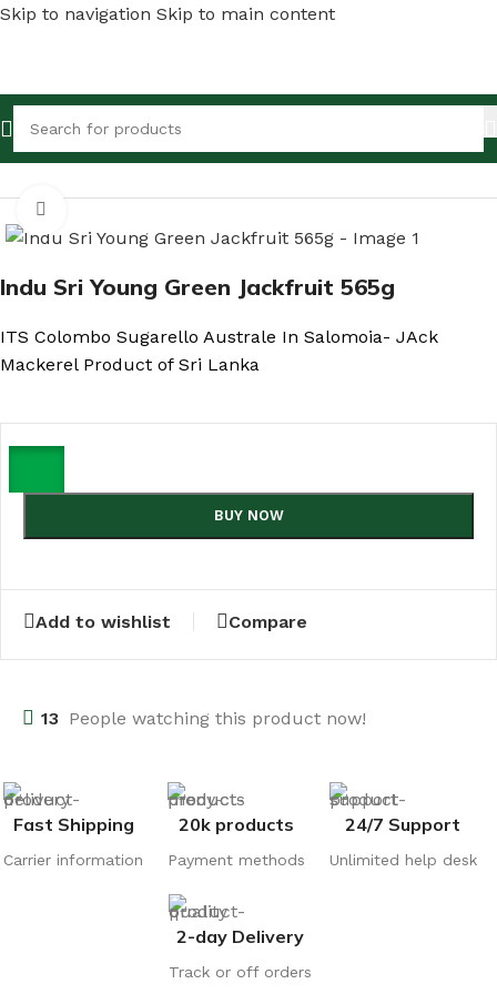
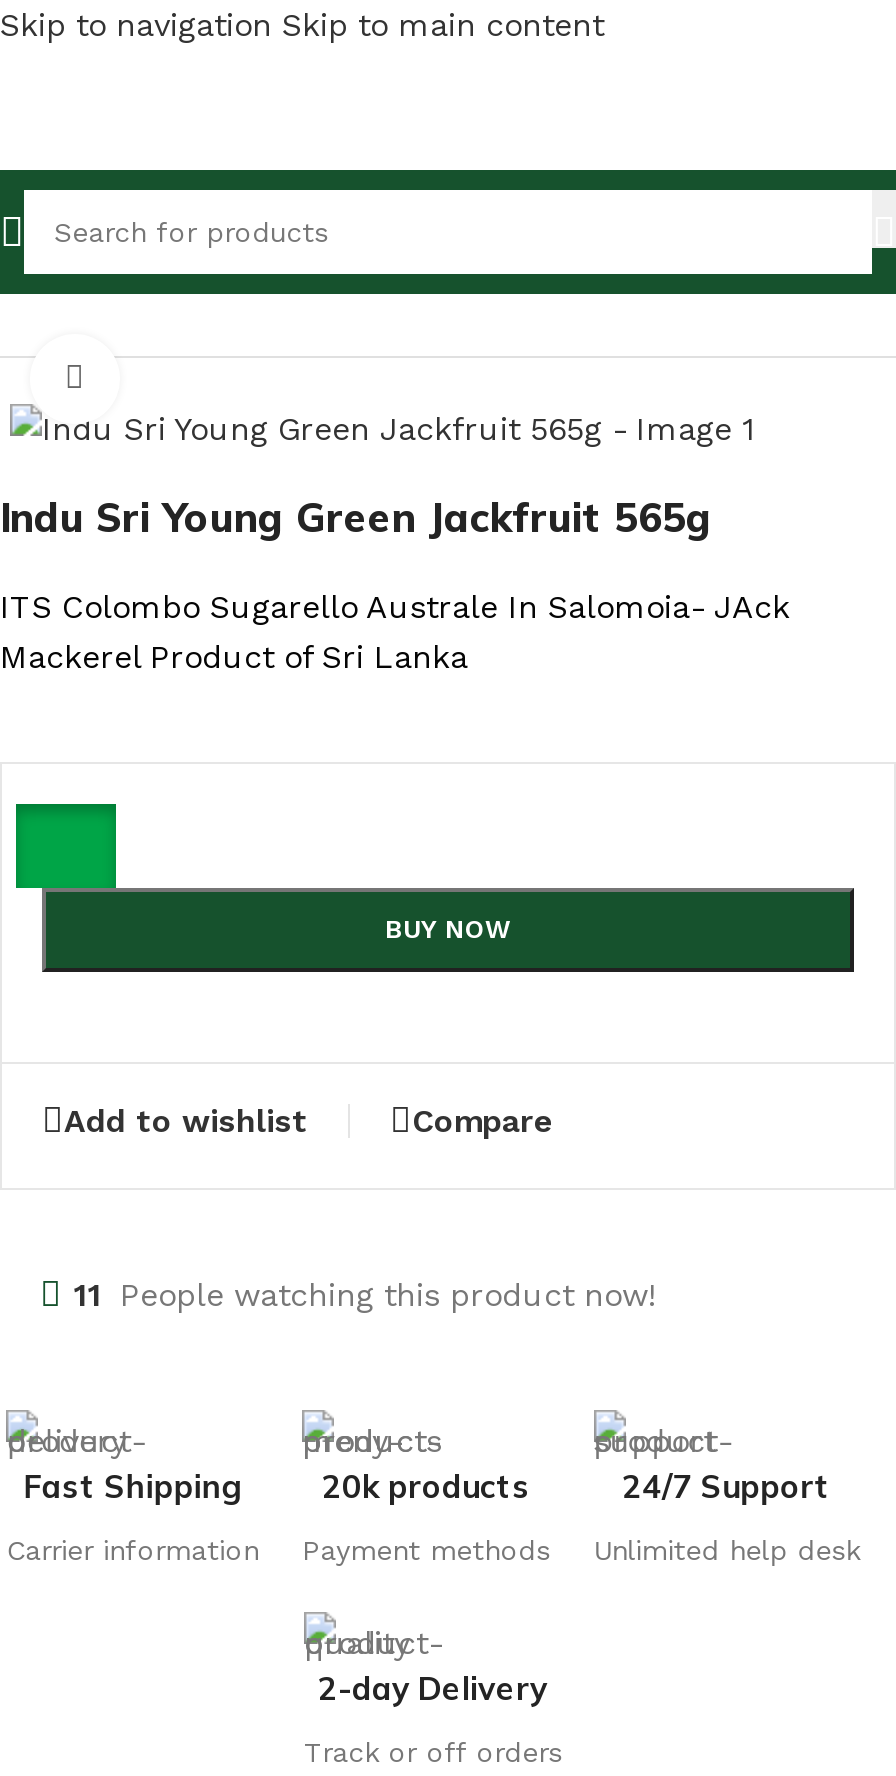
[41,708,366,729] 13 People watching this product now! -> [74,1276,656,1314] 11 People watching this product now!

